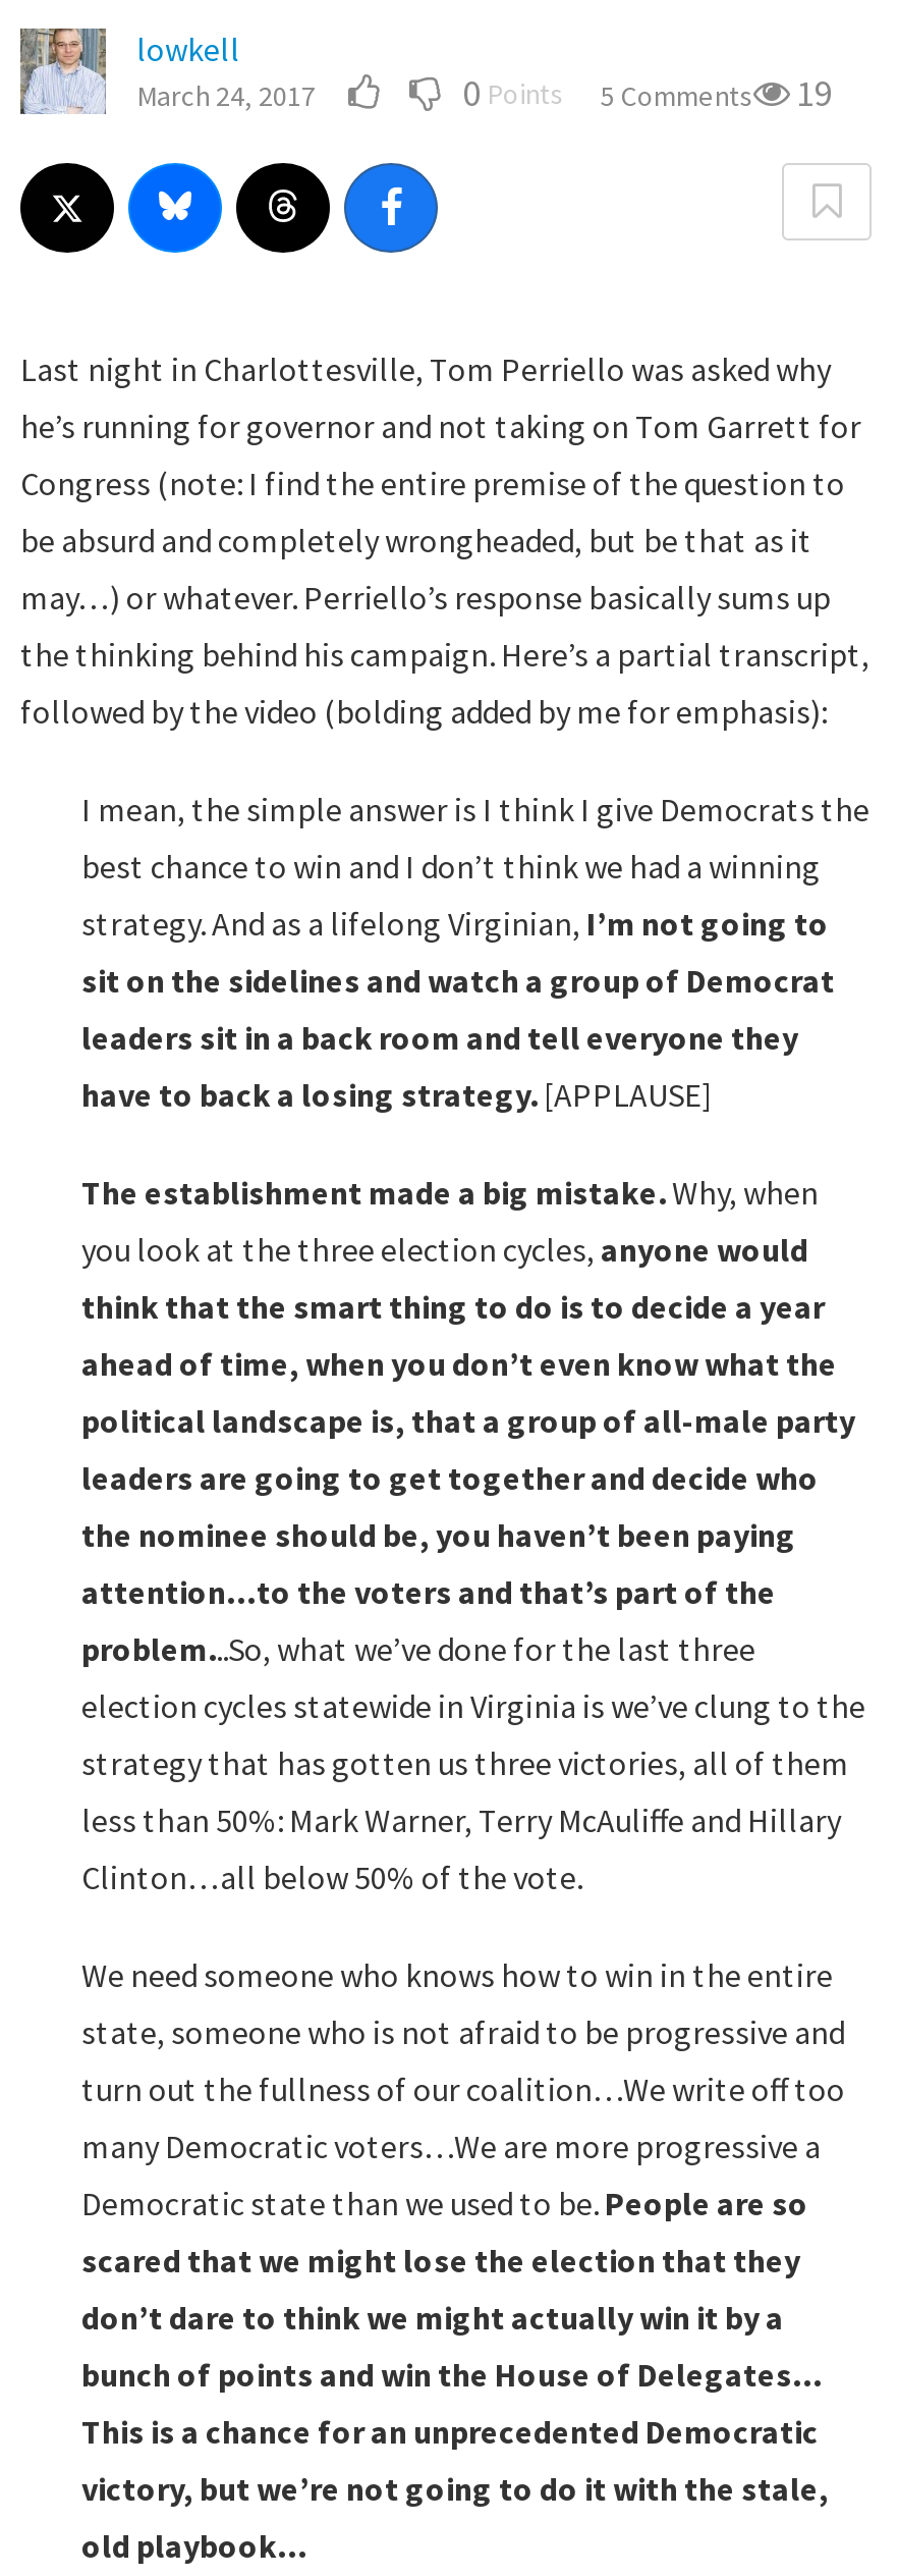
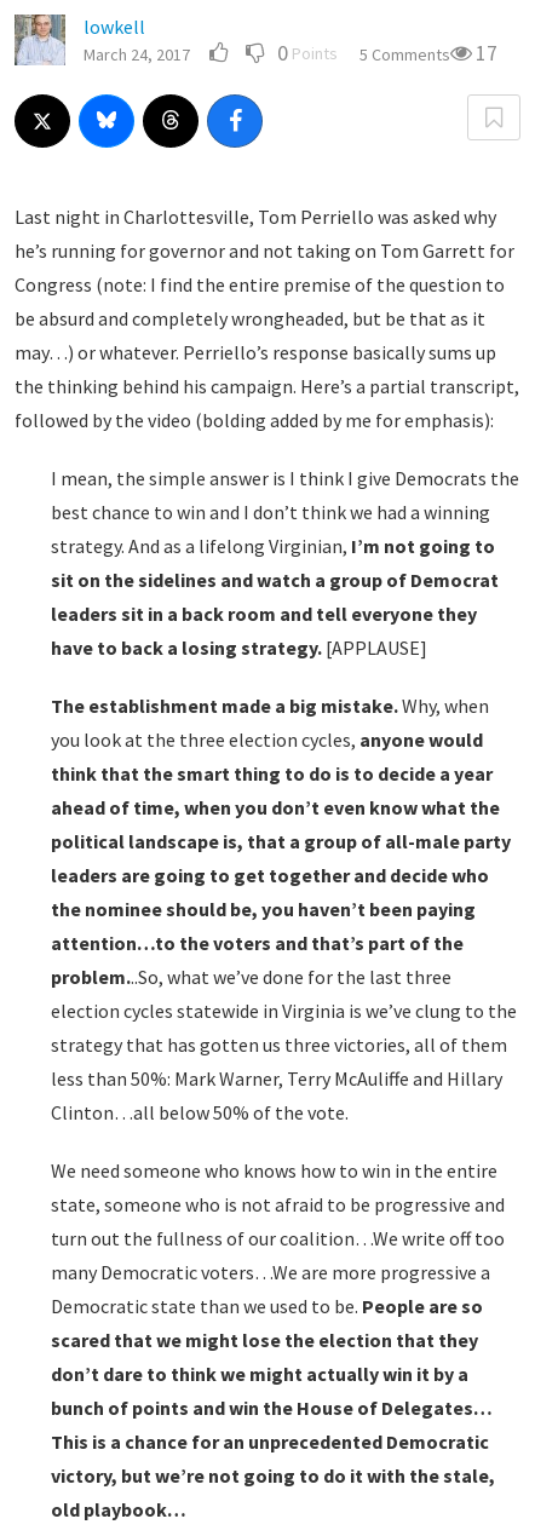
[462,69,833,116] 0 Points 5 Comments 19 -> [277,39,497,67] 0 Points 5 Comments 17

